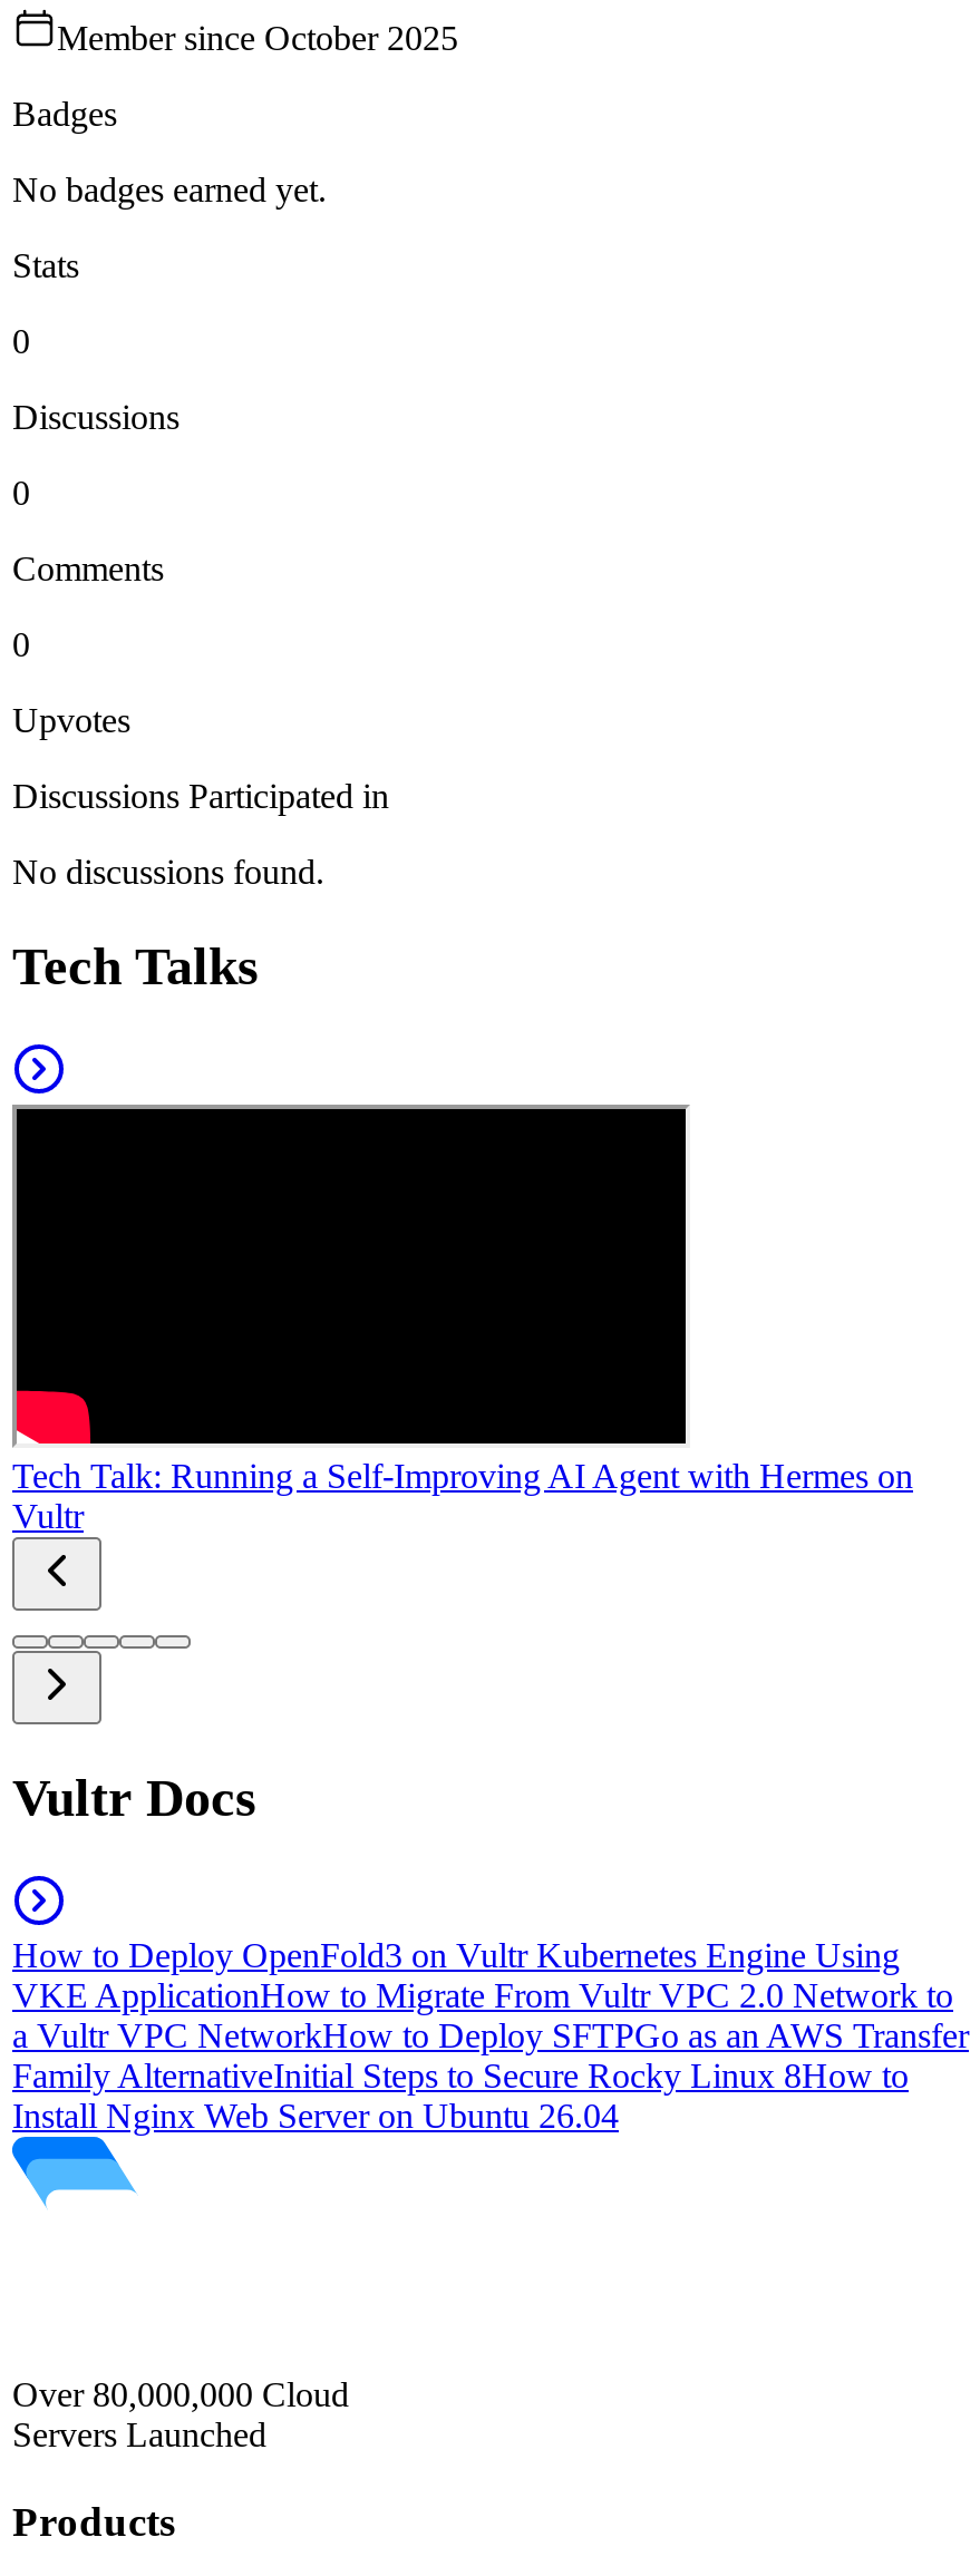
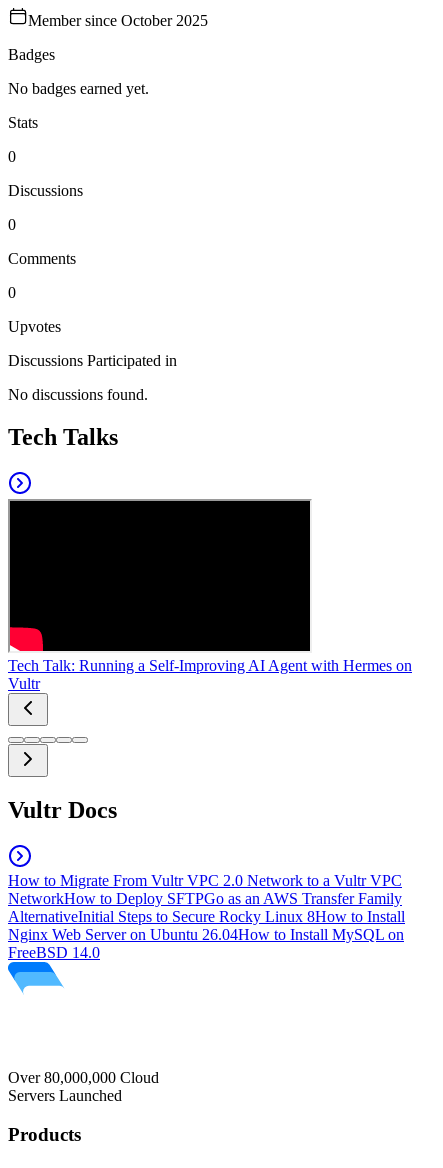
[12,1935,969,2134] How to Deploy OpenFold3 on Vultr Kubernetes Engine Using | VKE ApplicationHow to Migrate From Vultr VPC 2.0 Network to | a Vultr VPC NetworkHow to Deploy SFTPGo as an AWS Transfer | Family AlternativeInitial Steps to Secure Rocky Linux 8How to | Install Nginx Web Server on Ubuntu 26.04 -> [8,872,405,961] How to Migrate From Vultr VPC 2.0 Network to a Vultr VPC | NetworkHow to Deploy SFTPGo as an AWS Transfer Family | AlternativeInitial Steps to Secure Rocky Linux 8How to Install | Nginx Web Server on Ubuntu 26.04How to Install MySQL on | FreeBSD 14.0

